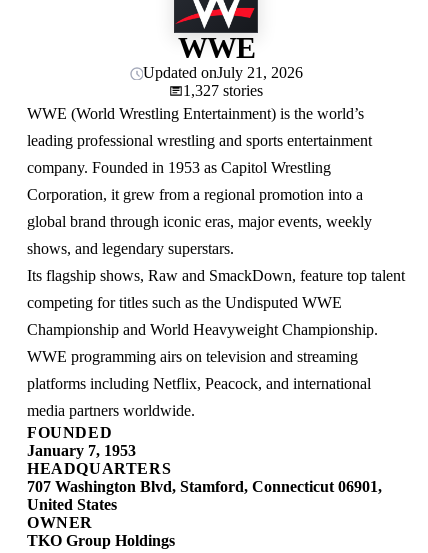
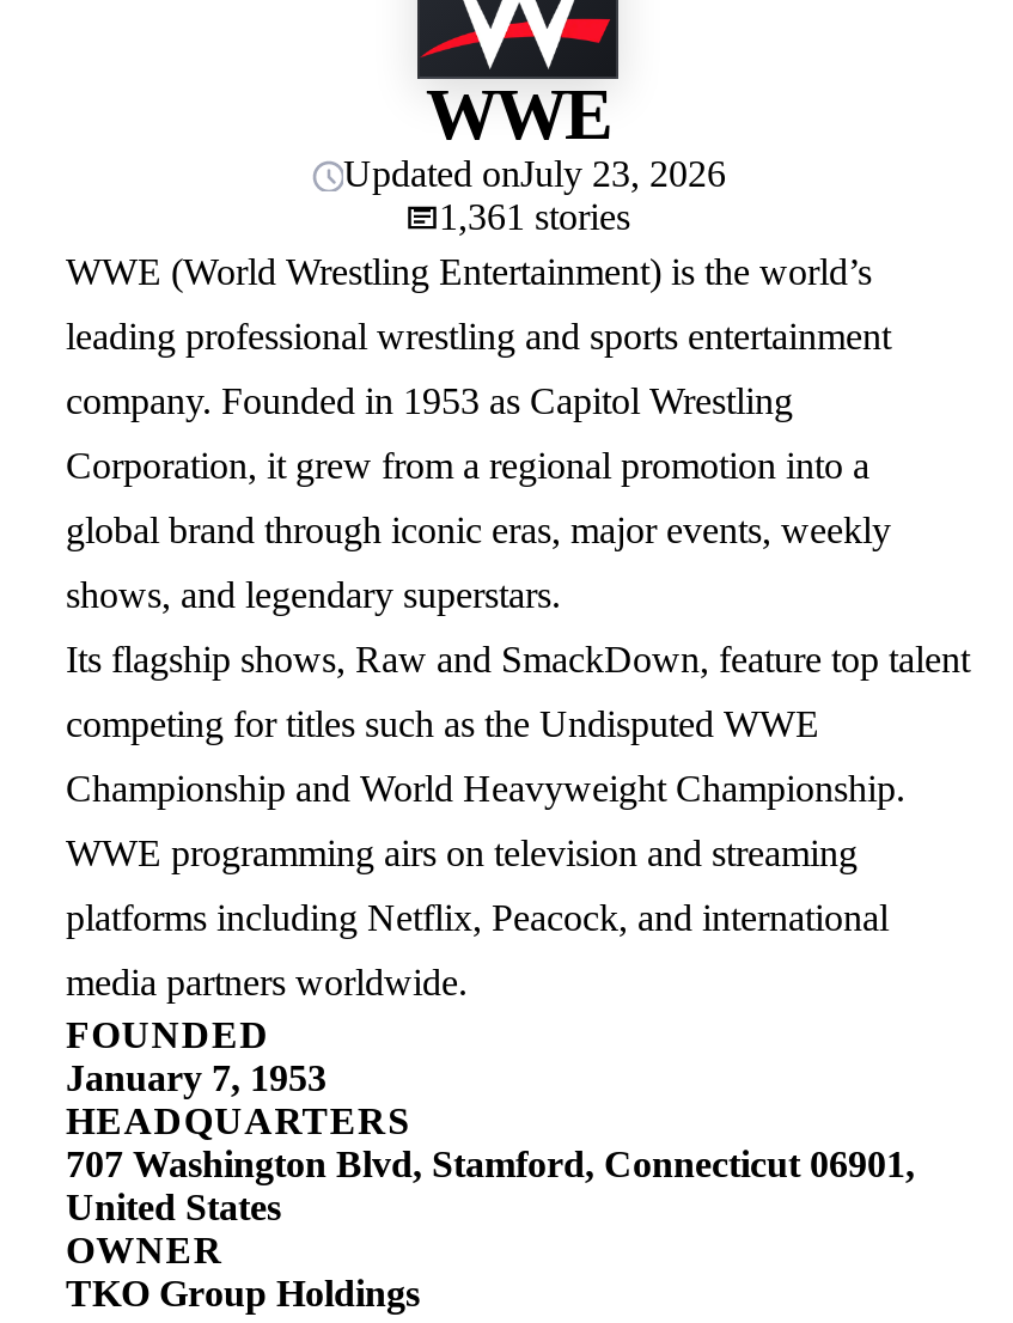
[143,64,303,81] Updated onJuly 21, 2026 -> [343,153,726,194] Updated onJuly 23, 2026
[183,82,263,99] 1,327 stories -> [439,196,630,237] 1,361 stories

